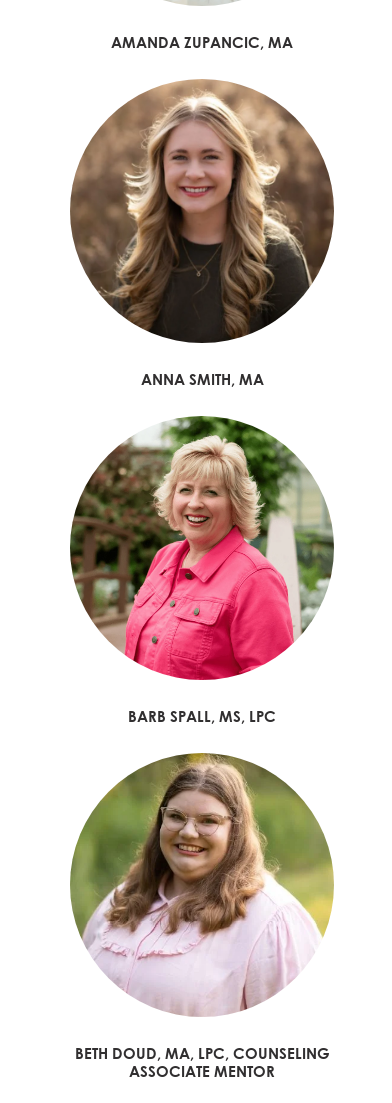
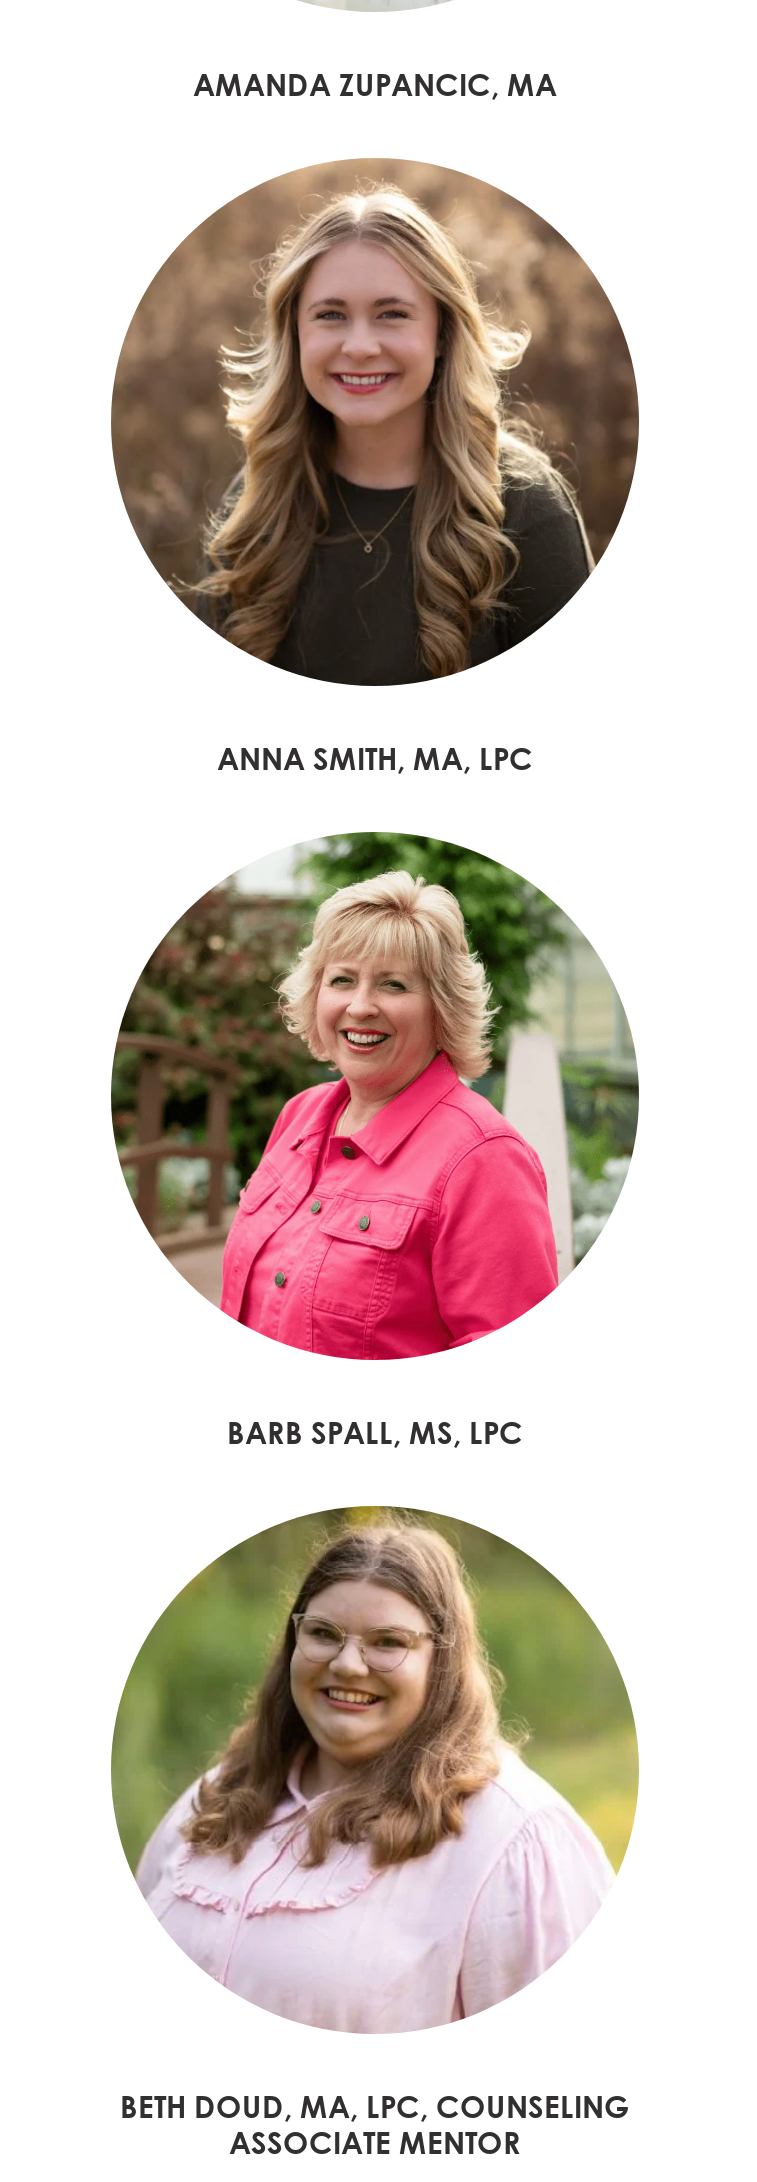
[140,370,263,388] ANNA SMITH, MA -> [217,741,533,777] ANNA SMITH, MA, LPC

